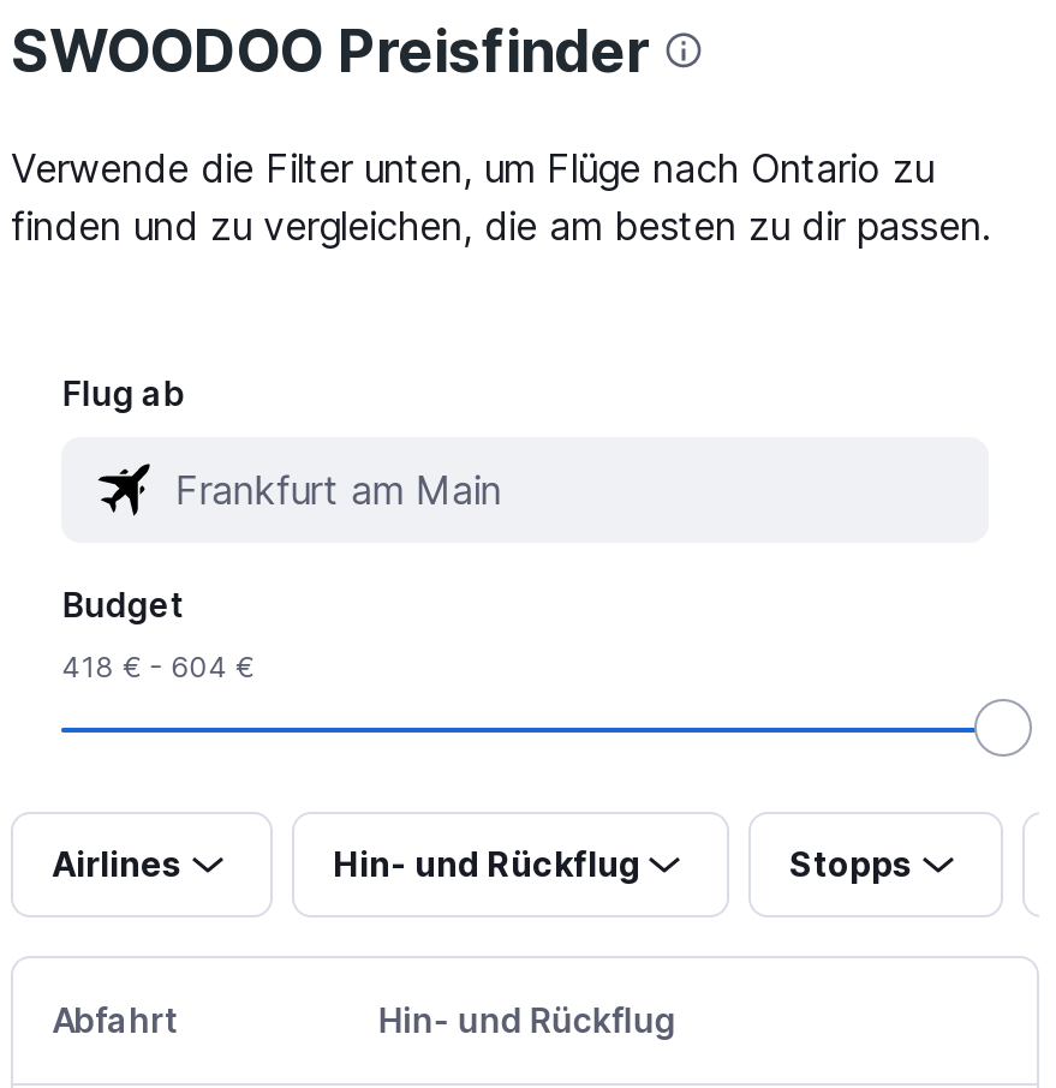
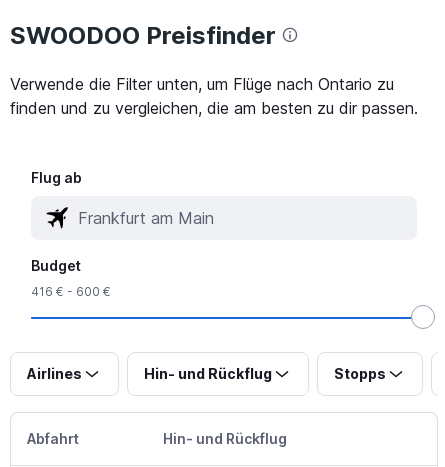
[62,648,254,684] 418 € - 604 € -> [31,284,111,299] 416 € - 600 €

